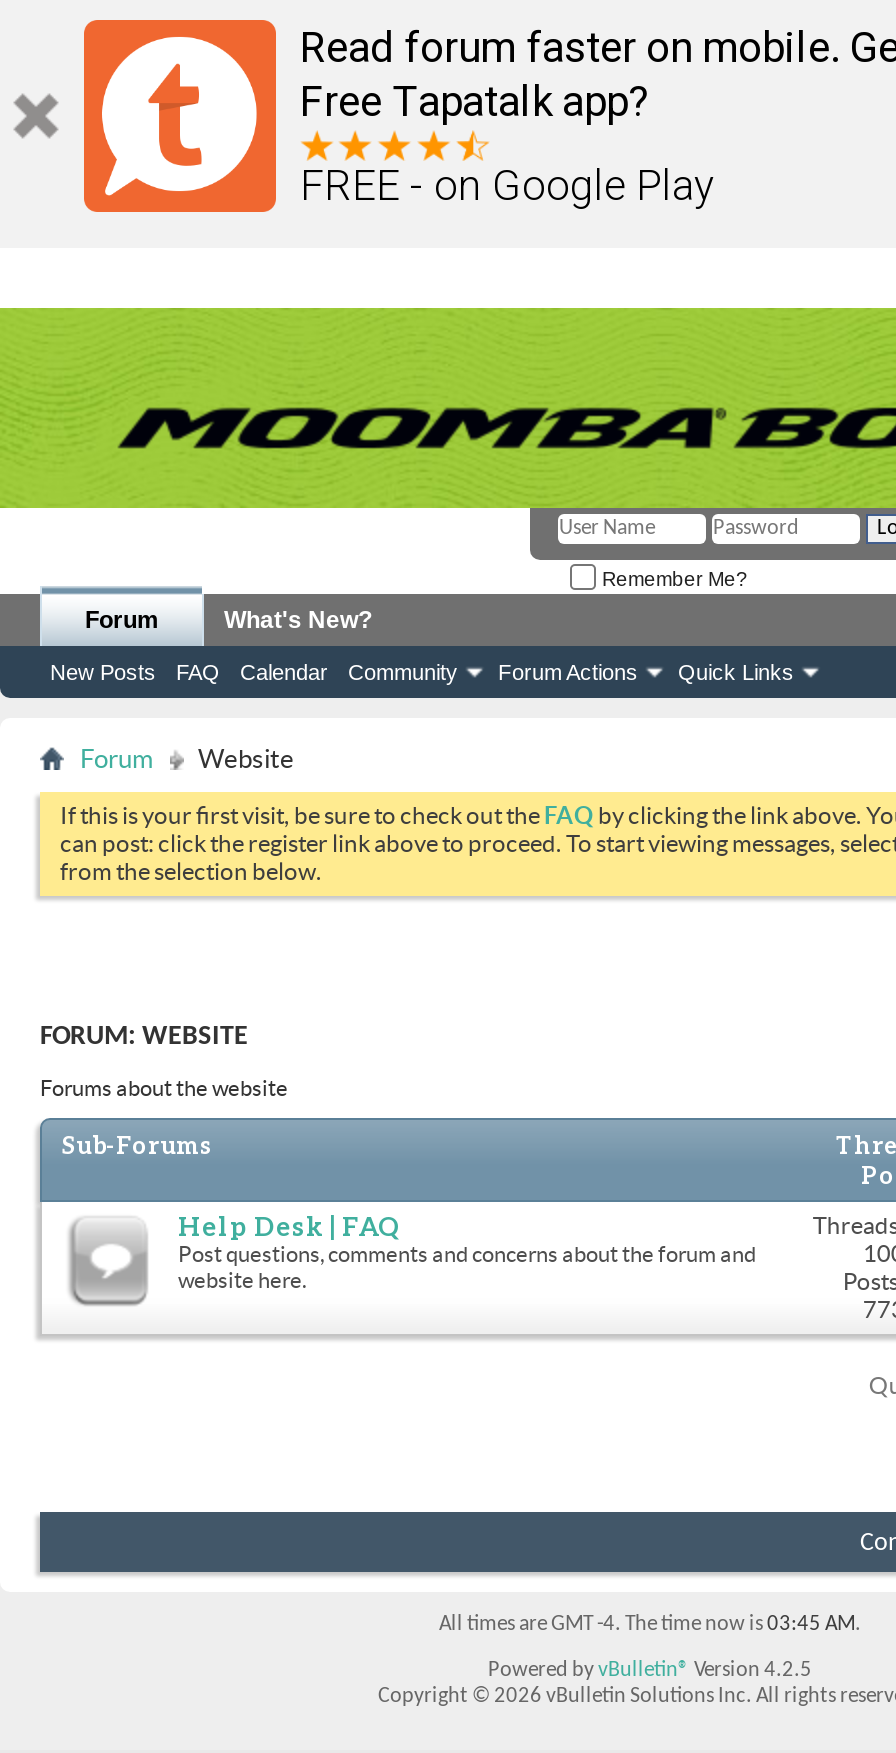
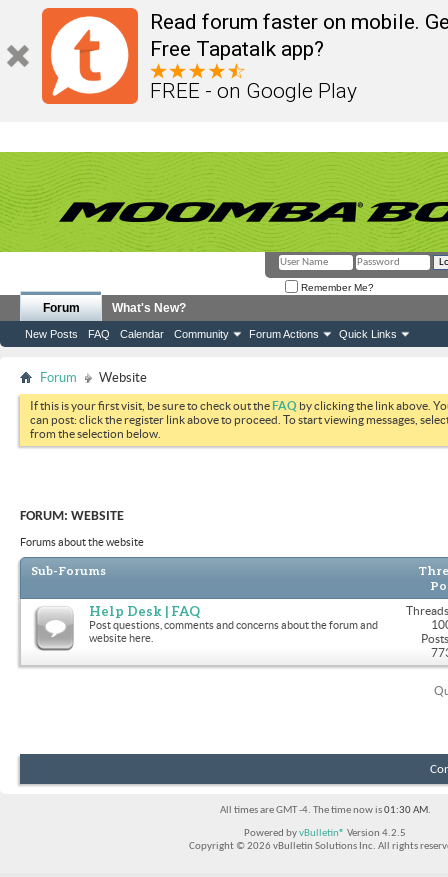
[439,1614,861,1636] All times are GMT -4. The time now is 03:45 AM. -> [219,805,430,816] All times are GMT -4. The time now is 01:30 AM.

